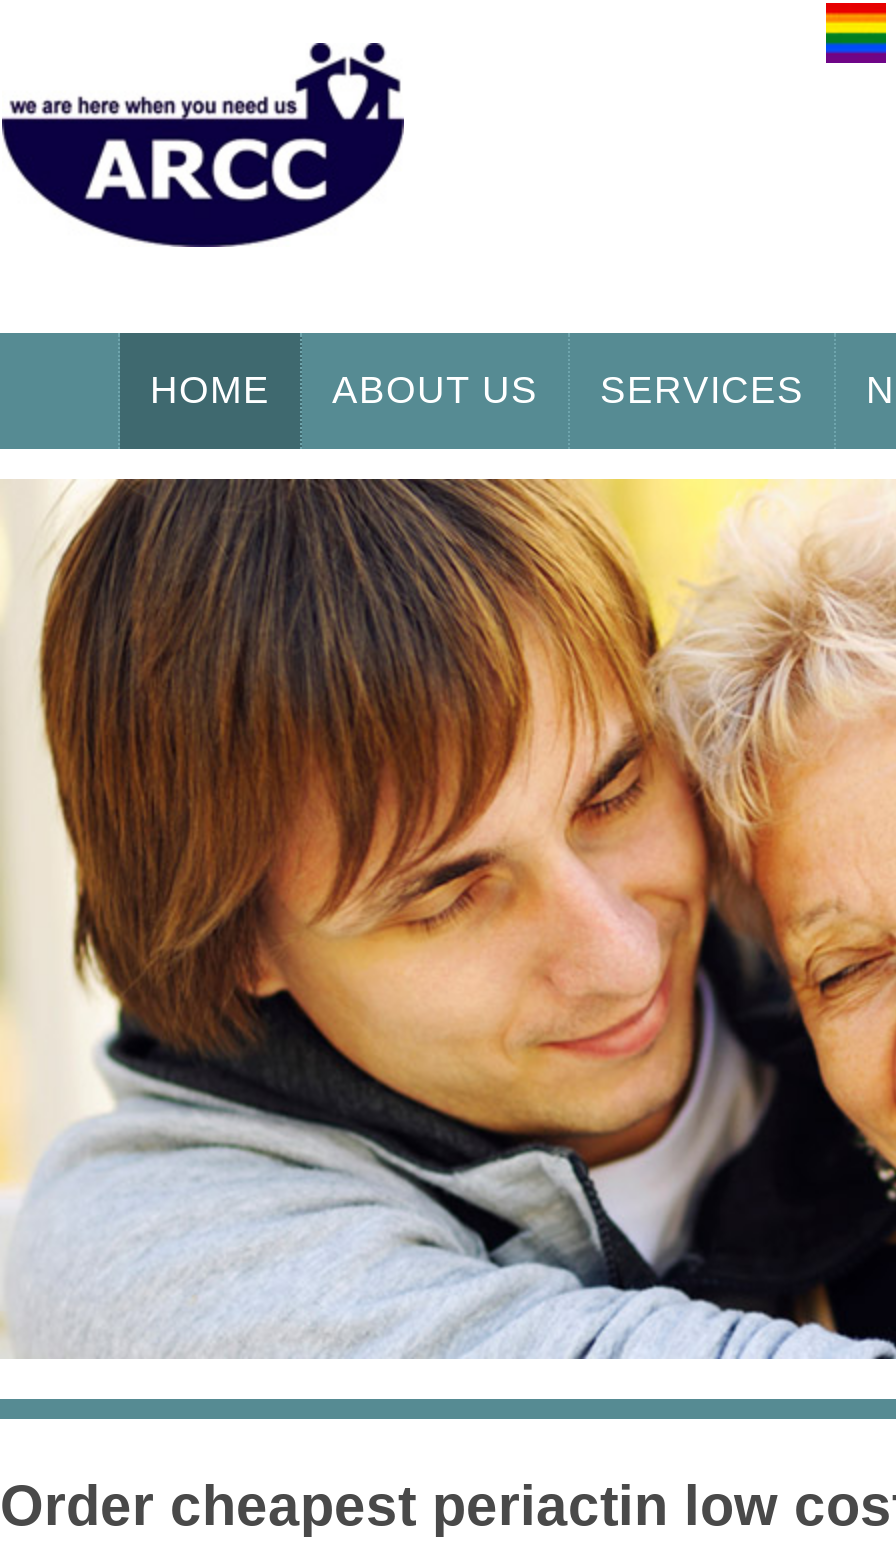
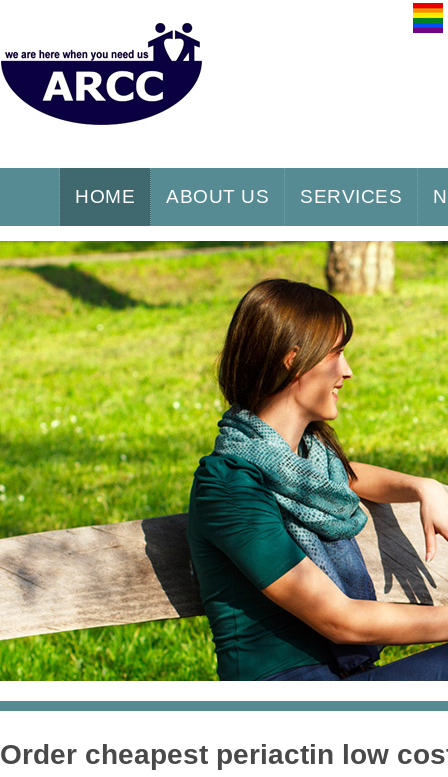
[6,477,890,1359] [image] -> [3,240,445,682] [image]

